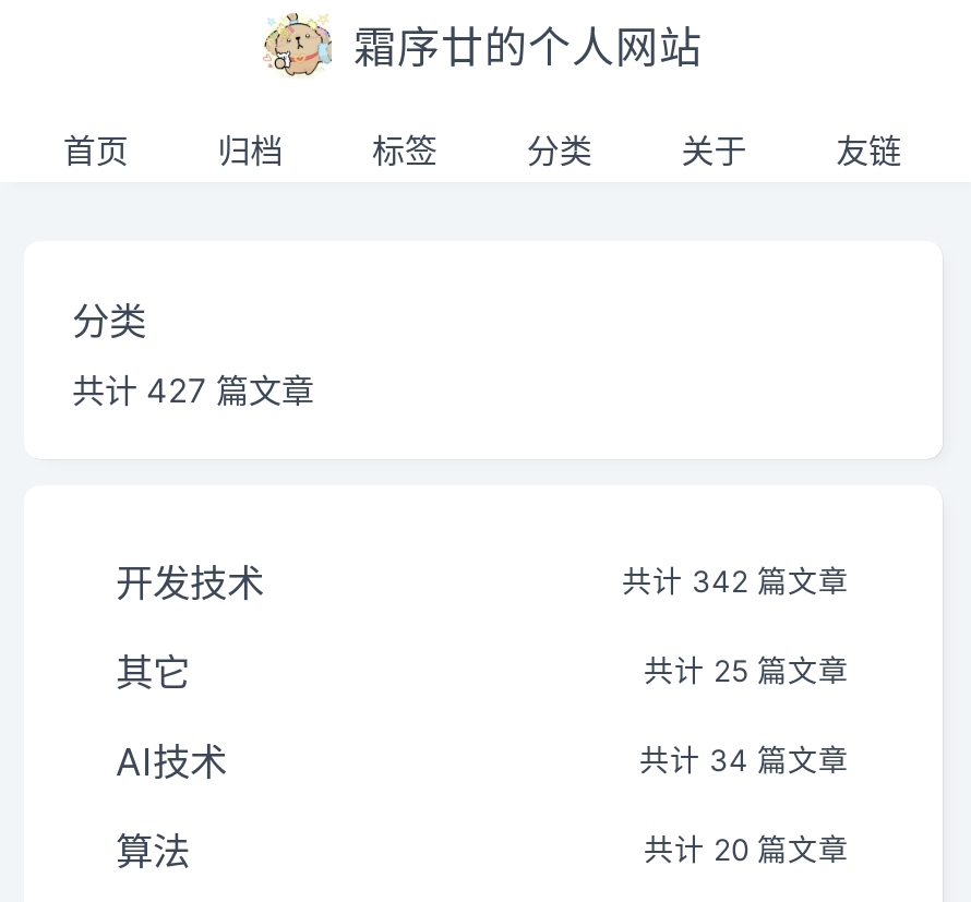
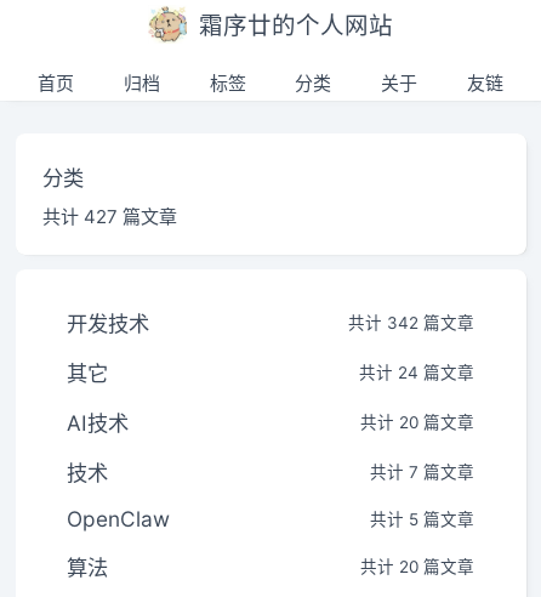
[644,653,849,688] 共计 25 篇文章 -> [359,363,474,382] 共计 24 篇文章
[639,743,849,778] 共计 34 篇文章 -> [67,413,474,531] 共计 20 篇文章 | 技术 | 共计 7 篇文章 | OpenClaw | 共计 5 篇文章

